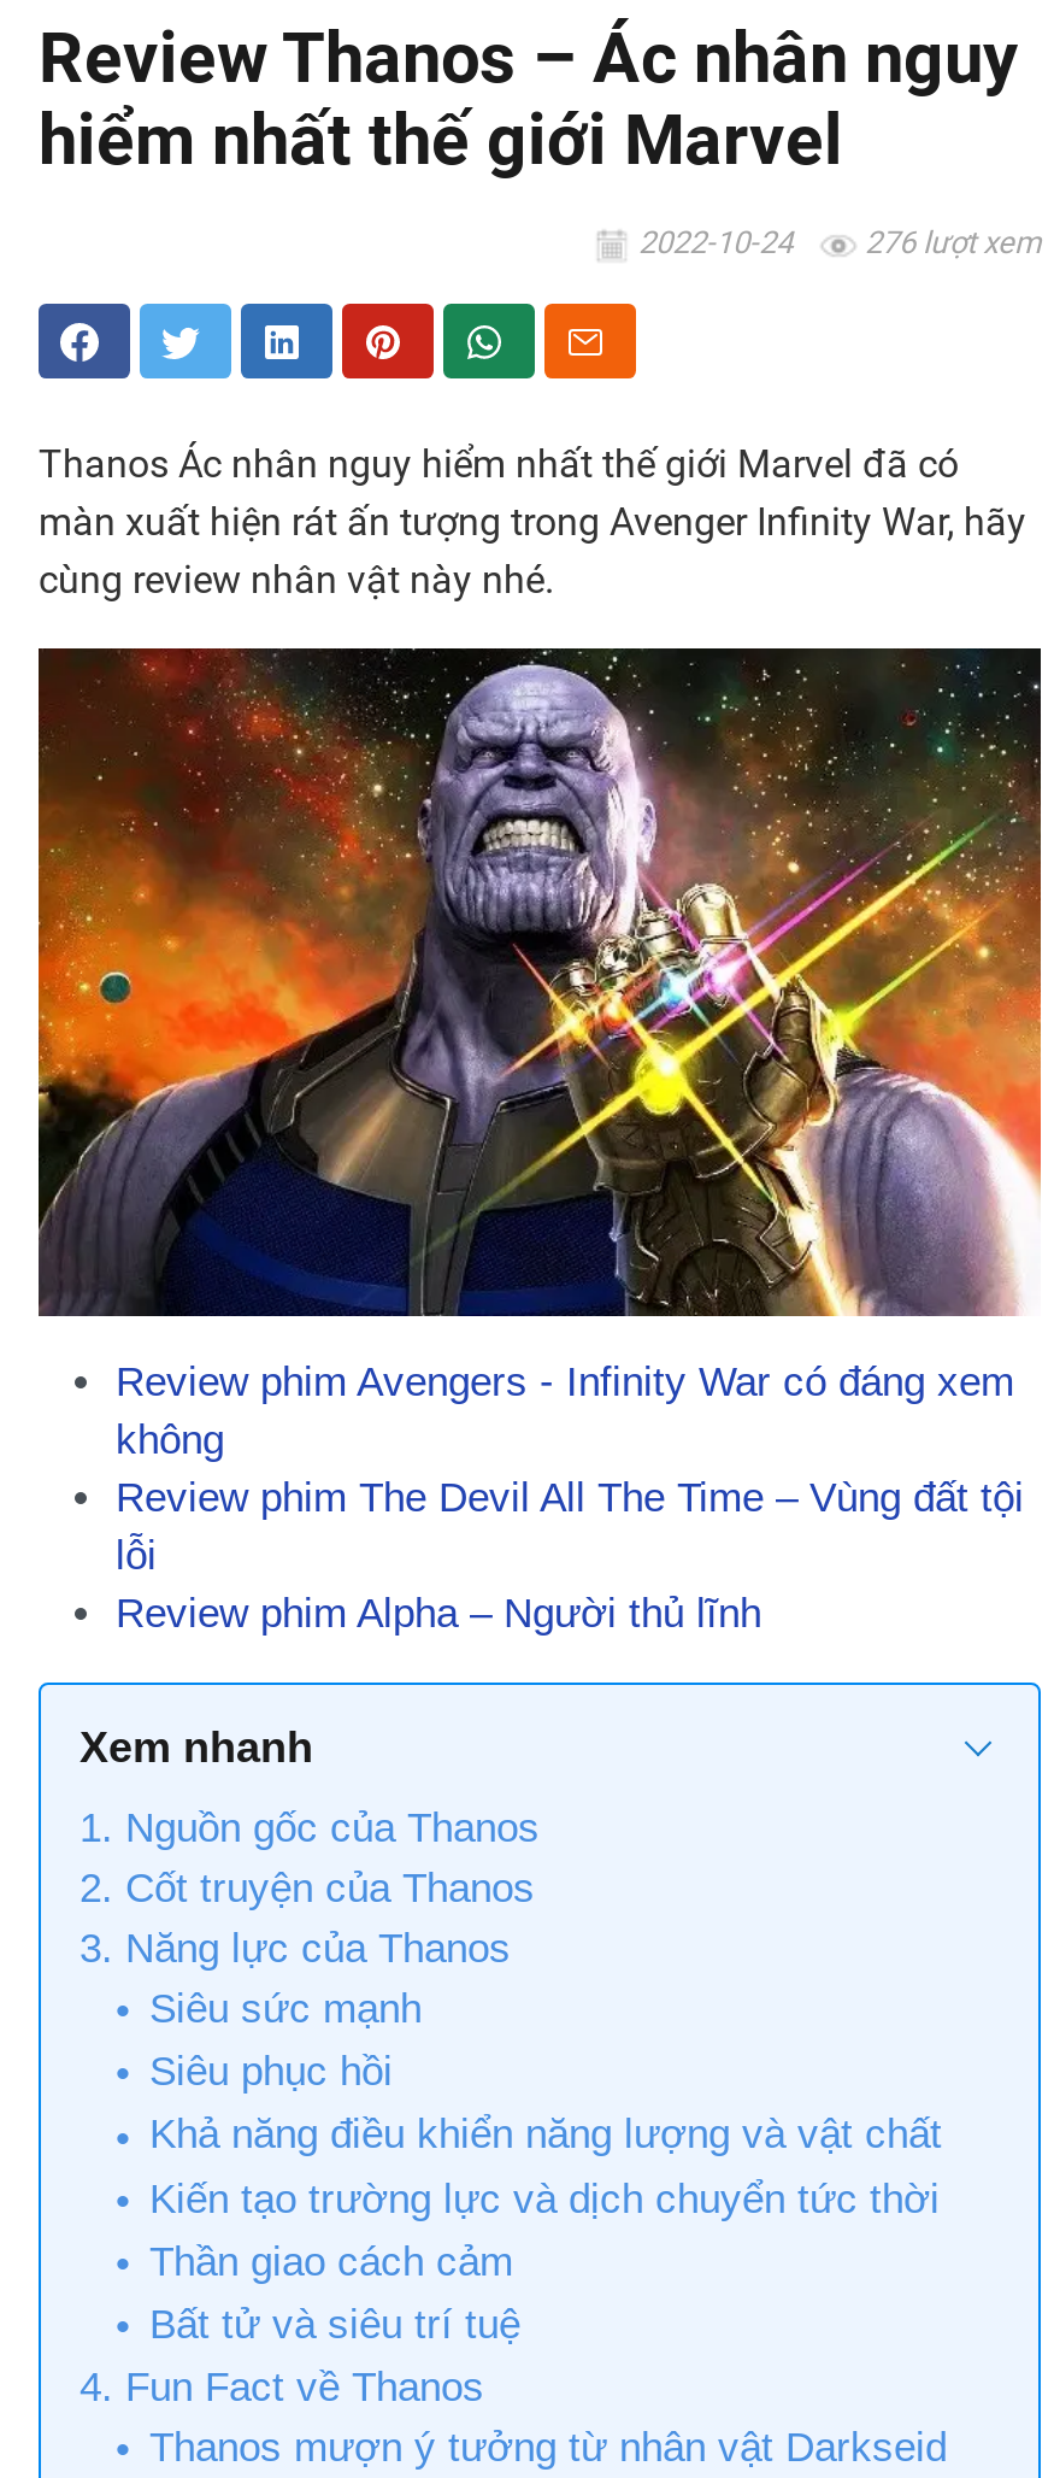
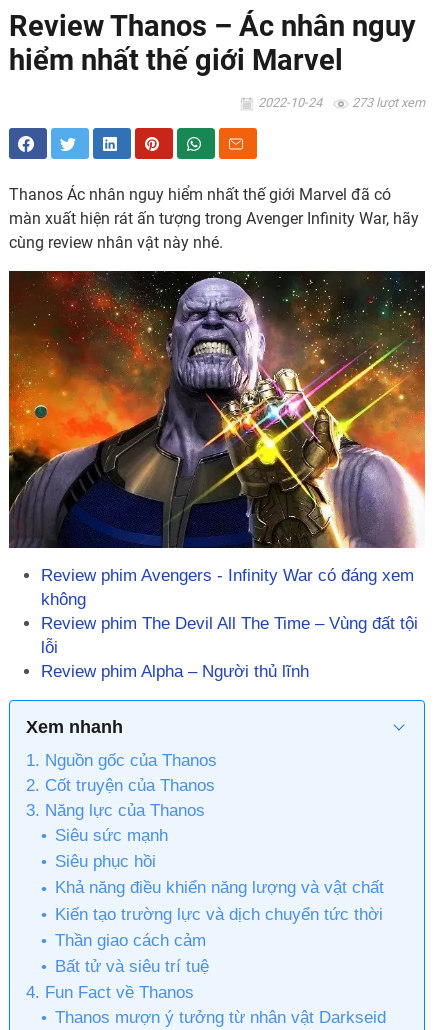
[631,224,1041,260] 2022-10-24 276 lượt xem -> [255,95,425,110] 2022-10-24 273 lượt xem

